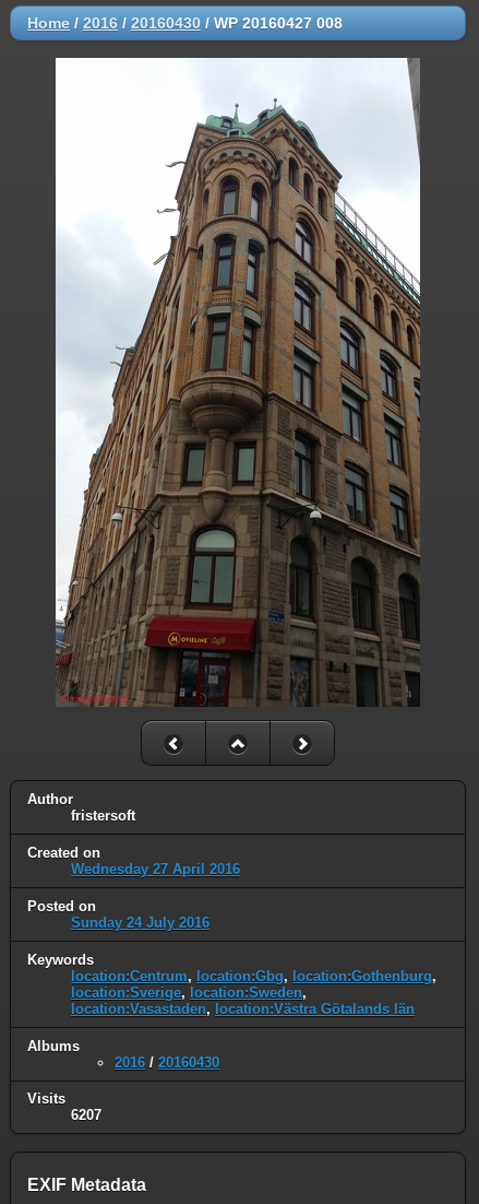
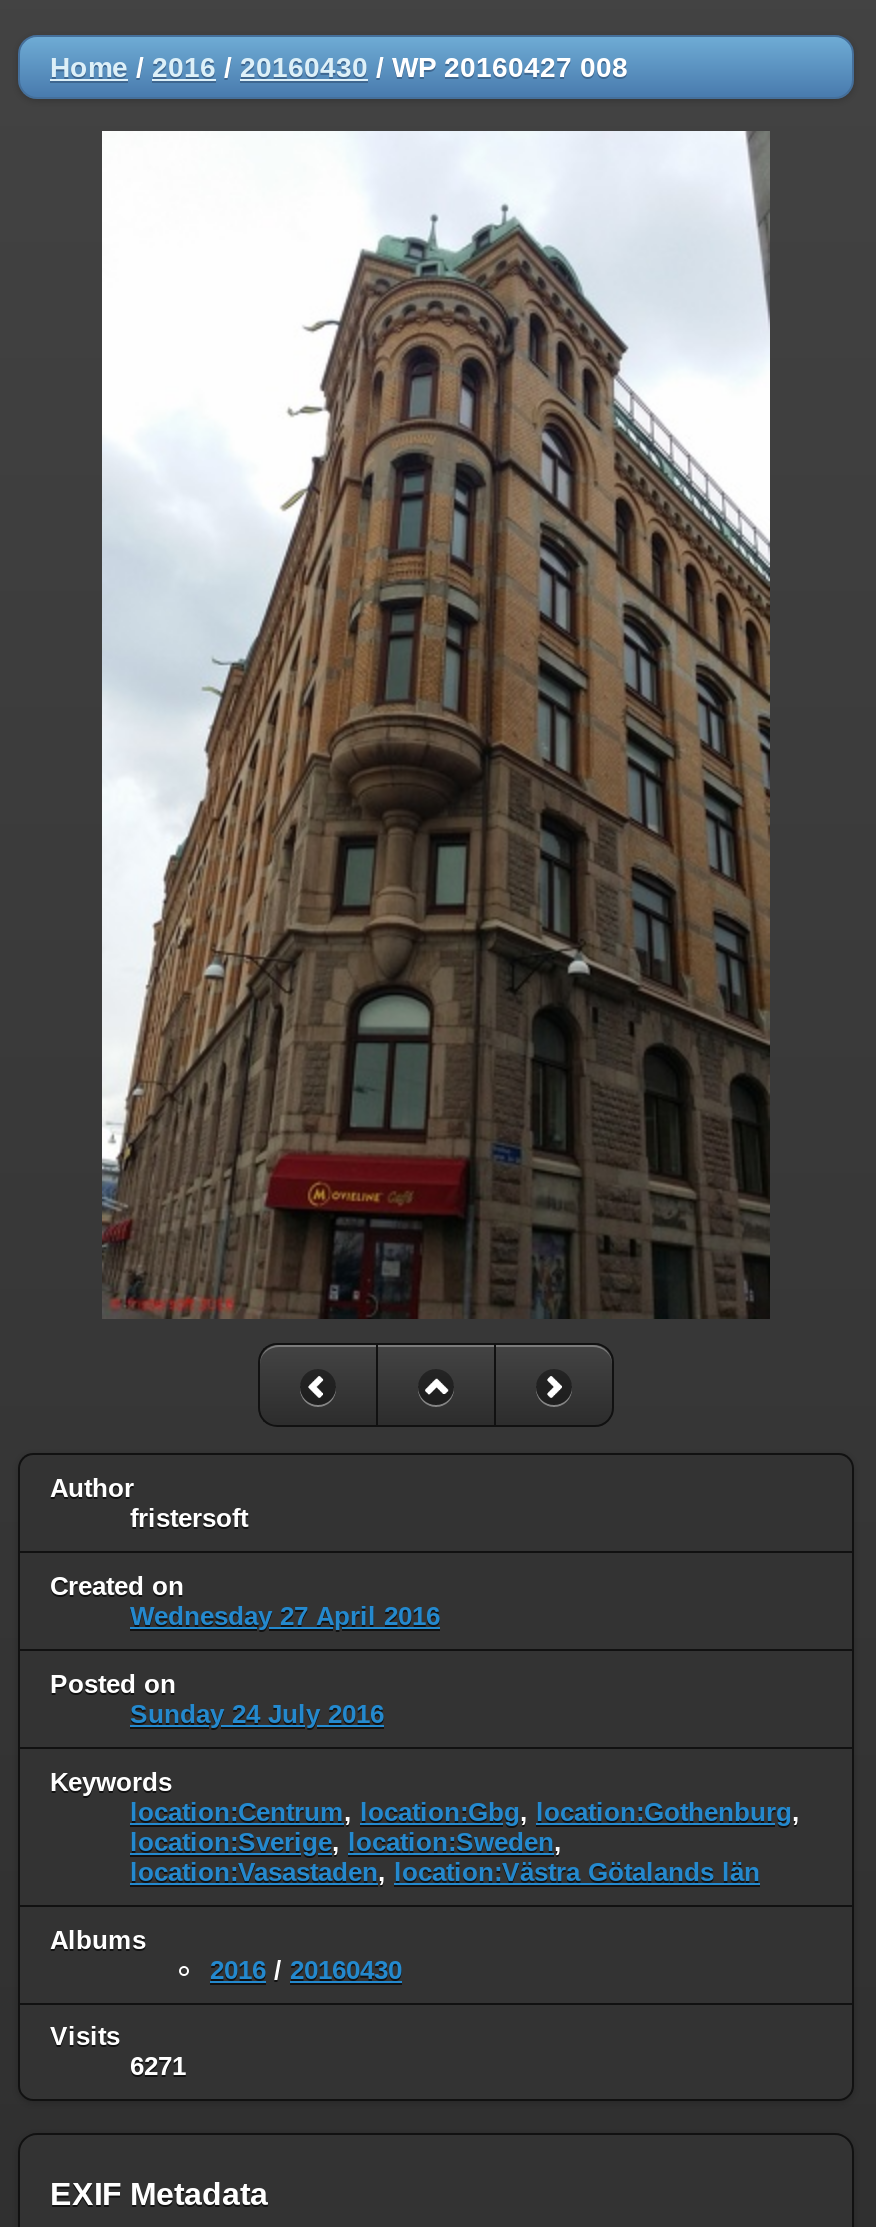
[71,1107,101,1124] 6207 -> [130,2052,186,2082] 6271

